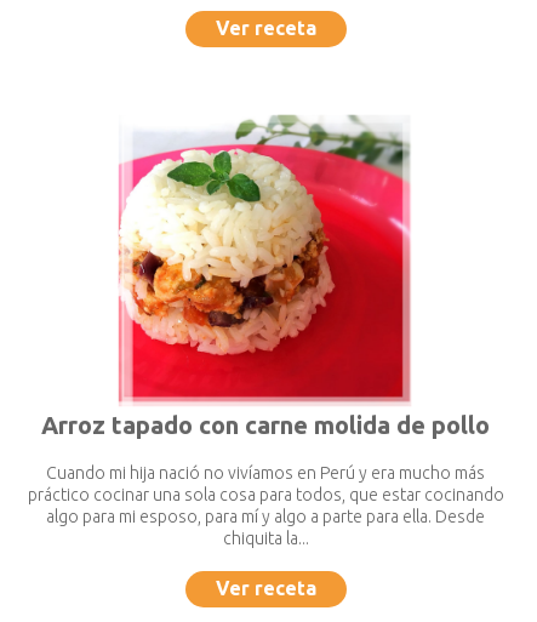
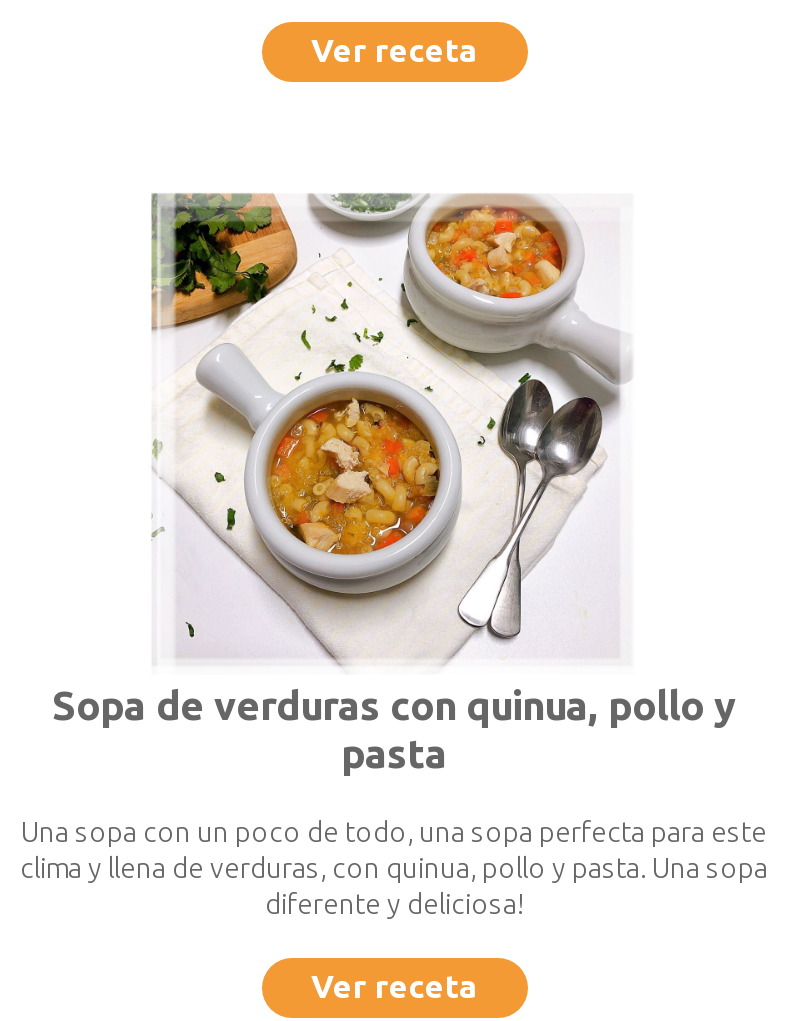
[41,115,490,439] [image] | Arroz tapado con carne molida de pollo -> [52,192,736,776] [image] | Sopa de verduras con quinua, pollo y | pasta
[27,463,504,548] Cuando mi hija nació no vivíamos en Perú y era mucho más | práctico cocinar una sola cosa para todos, que estar cocinando | algo para mi esposo, para mí y algo a parte para ella. Desde | chiquita la... -> [20,816,768,920] Una sopa con un poco de todo, una sopa perfecta para este | clima y llena de verduras, con quinua, pollo y pasta. Una sopa | diferente y deliciosa!

